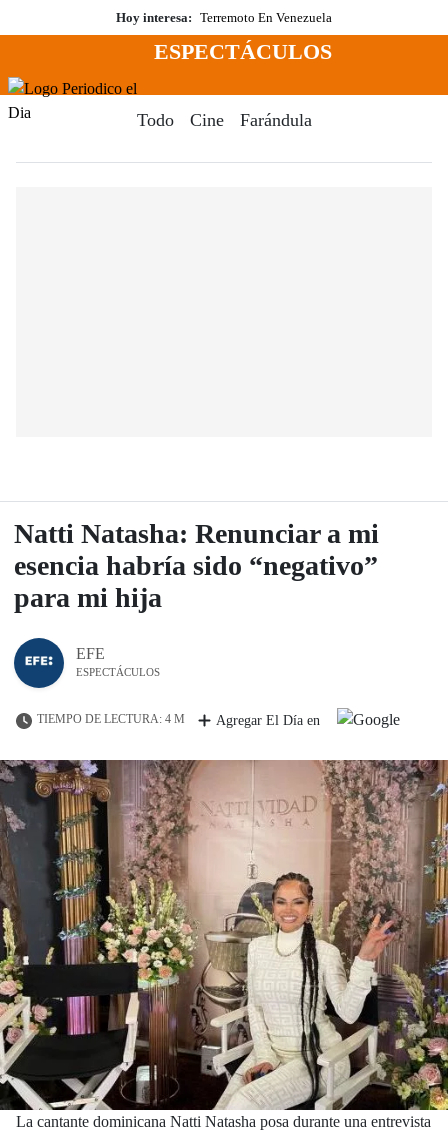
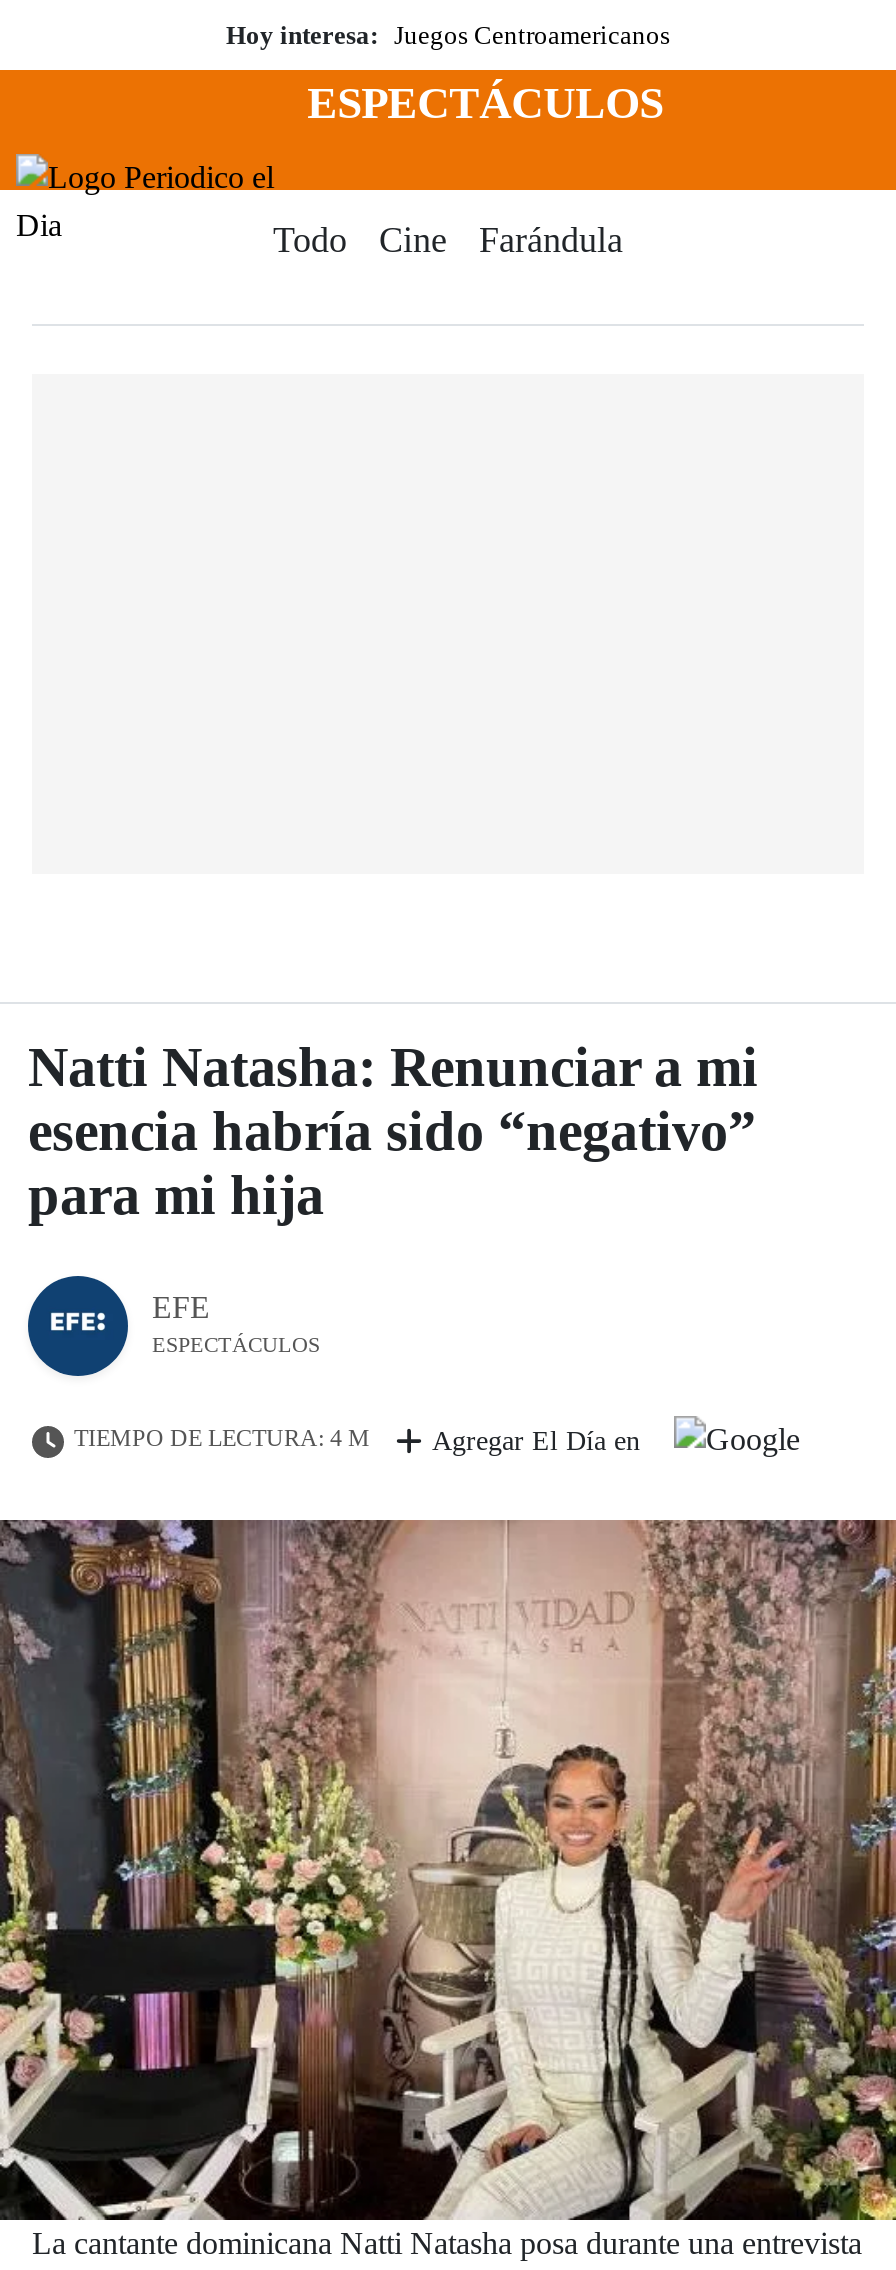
[116,10,332,25] Hoy interesa: Terremoto En Venezuela -> [226,20,670,50] Hoy interesa: Juegos Centroamericanos

